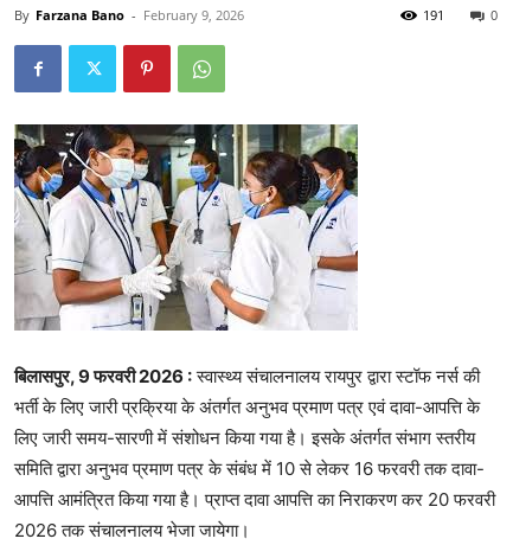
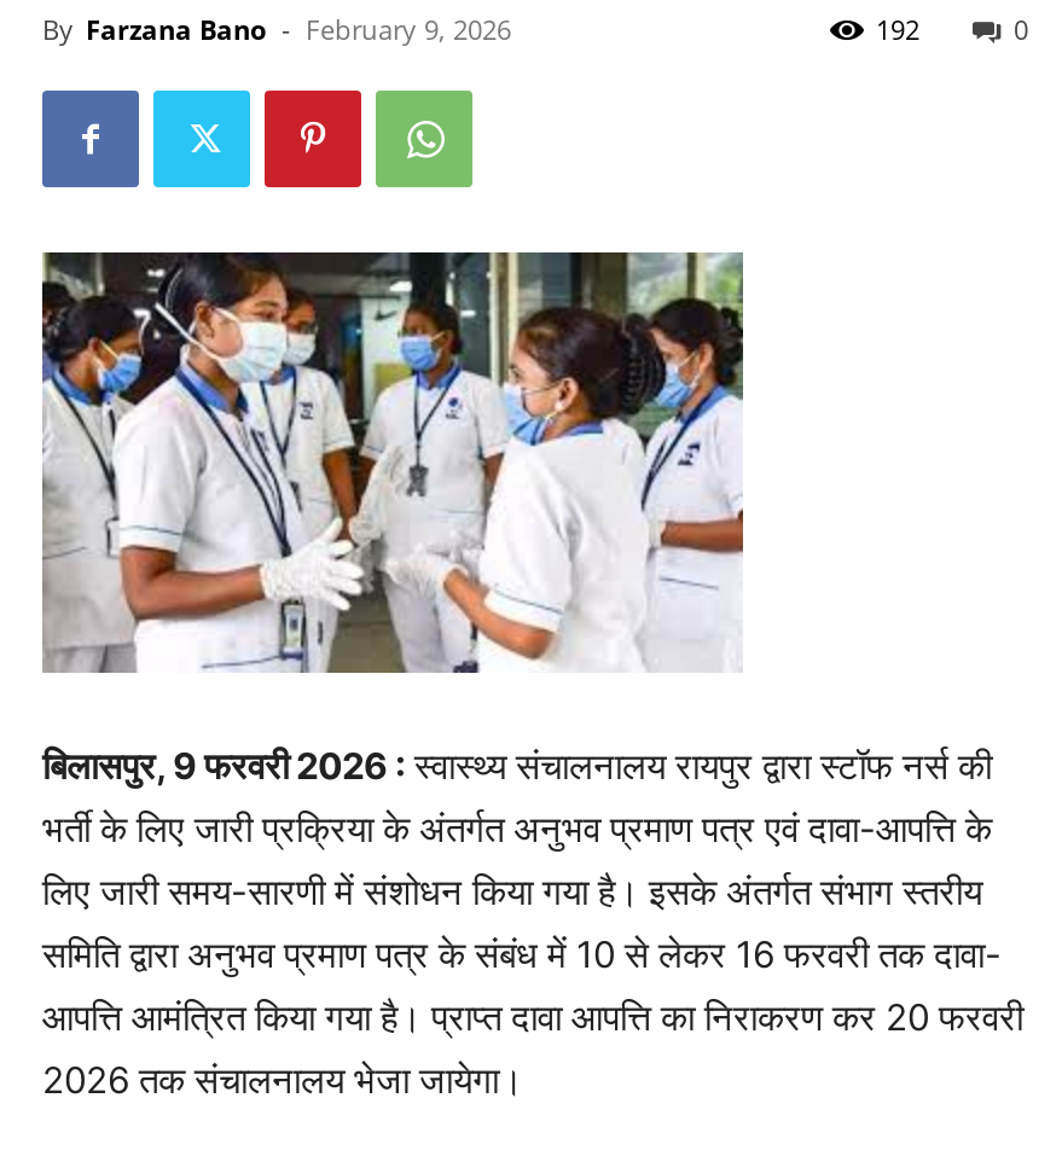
[423,6,444,24] 191 -> [876,11,919,47] 192

